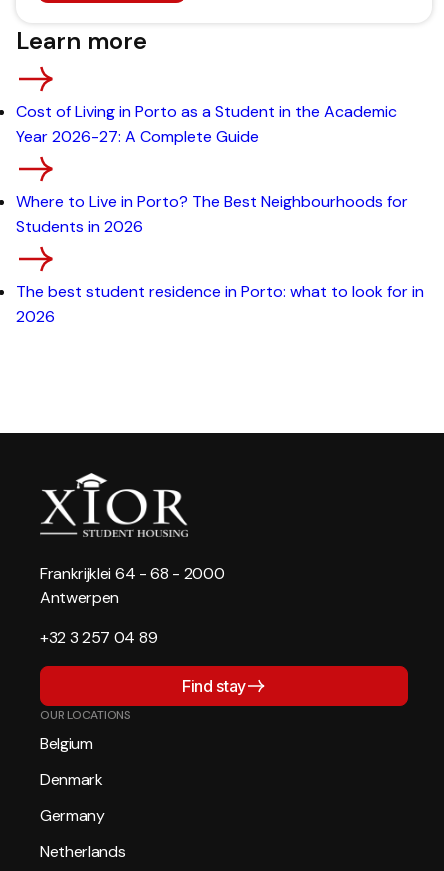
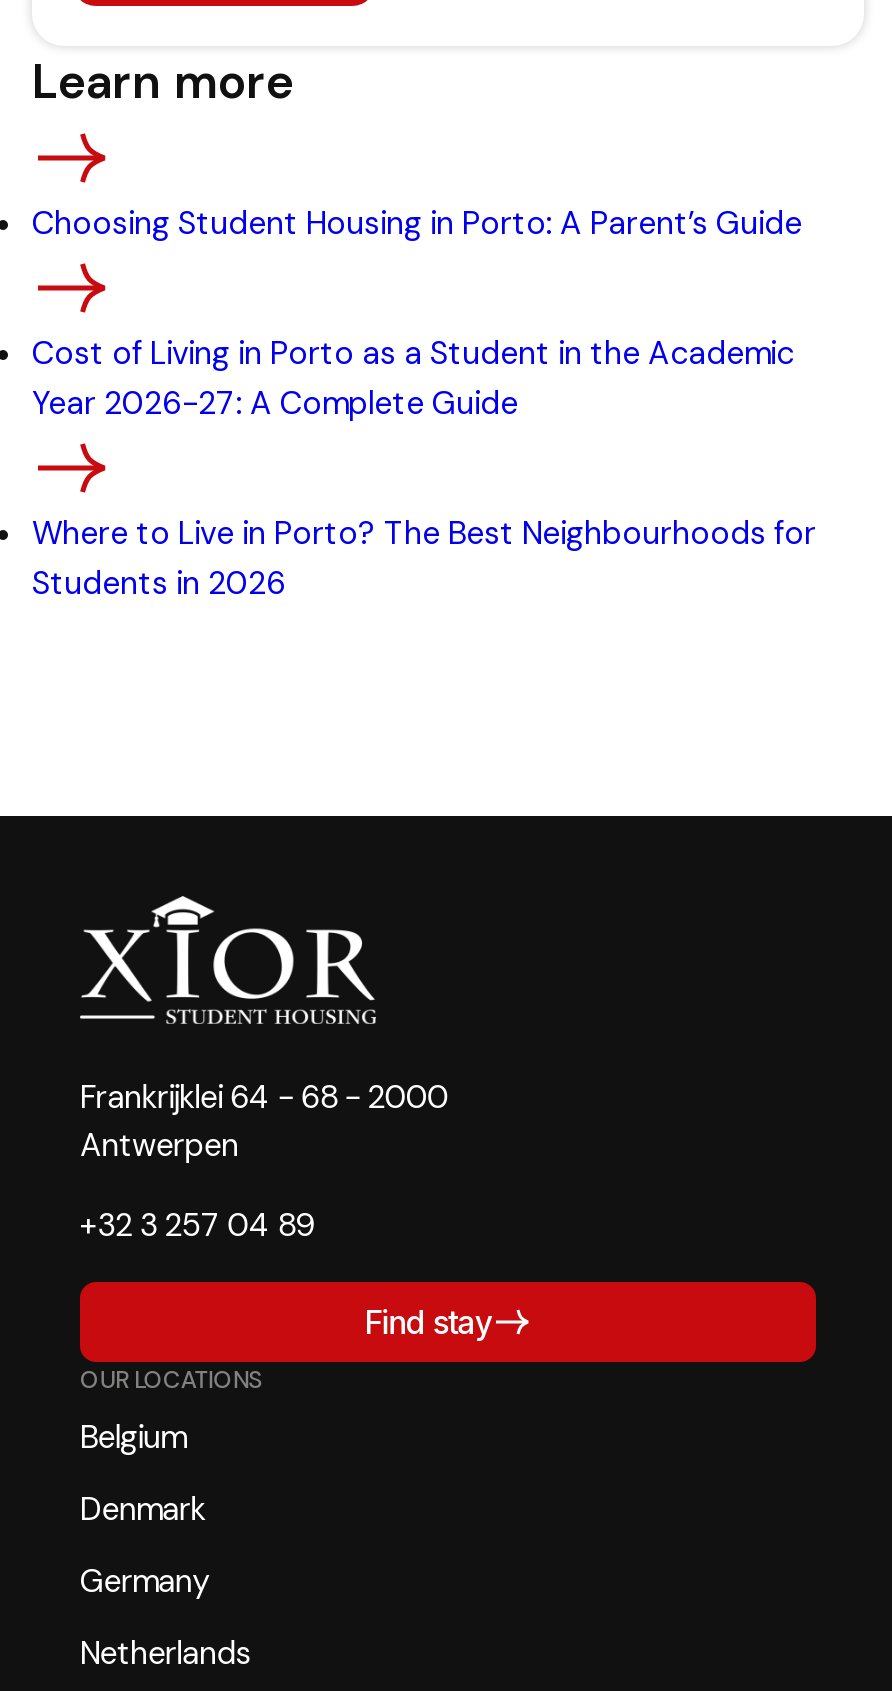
none -> [32,203,802,245] Choosing Student Housing in Porto: A Parent’s Guide
moved [16,101,408,237] -> [32,333,816,605]: Cost of Living in Porto as a Student in the Academic | Year 2026-27: A Complete Guide | Where to Live in Porto? The Best Neighbourhoods for | Students in 2026
[16,281,424,327] The best student residence in Porto: what to look for in | 2026 -> none

